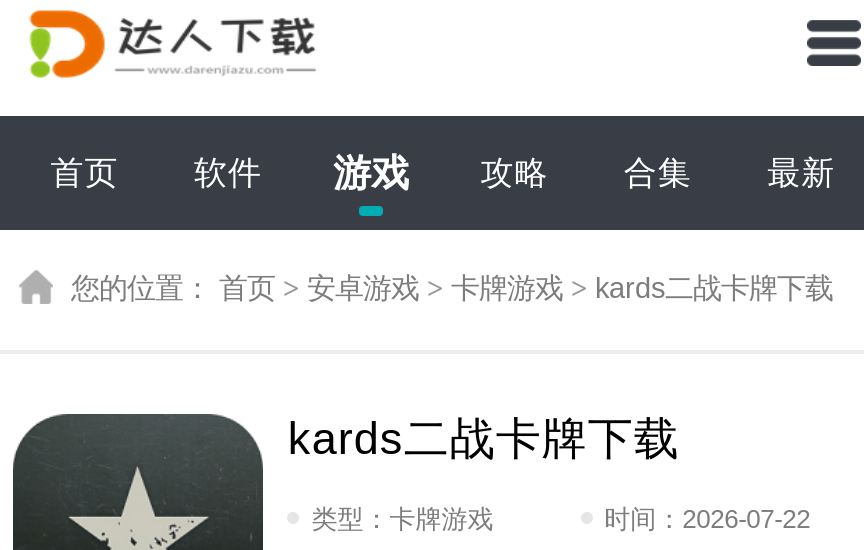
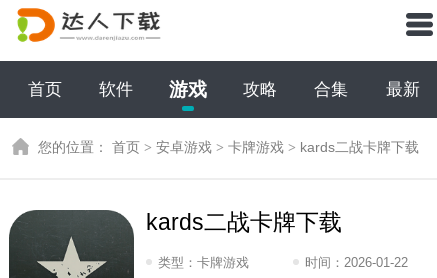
[604,503,810,533] 时间：2026-07-22 -> [305,255,408,270] 时间：2026-01-22

